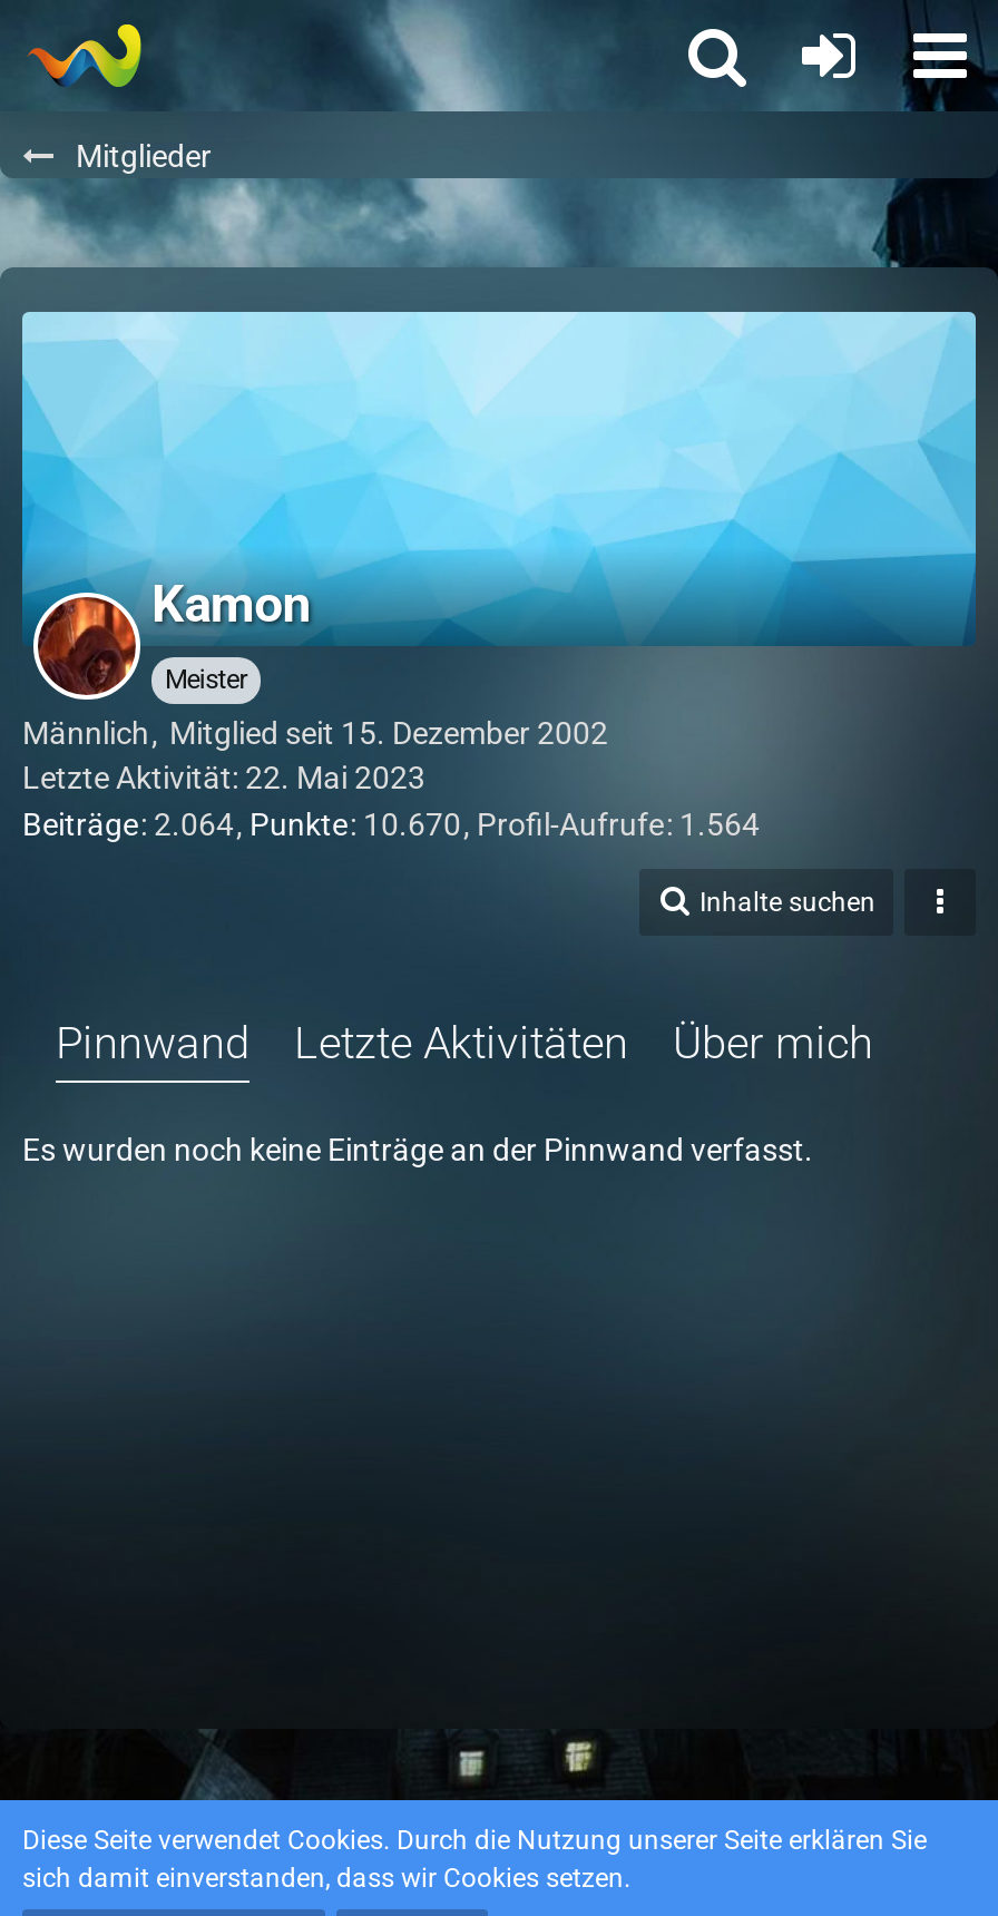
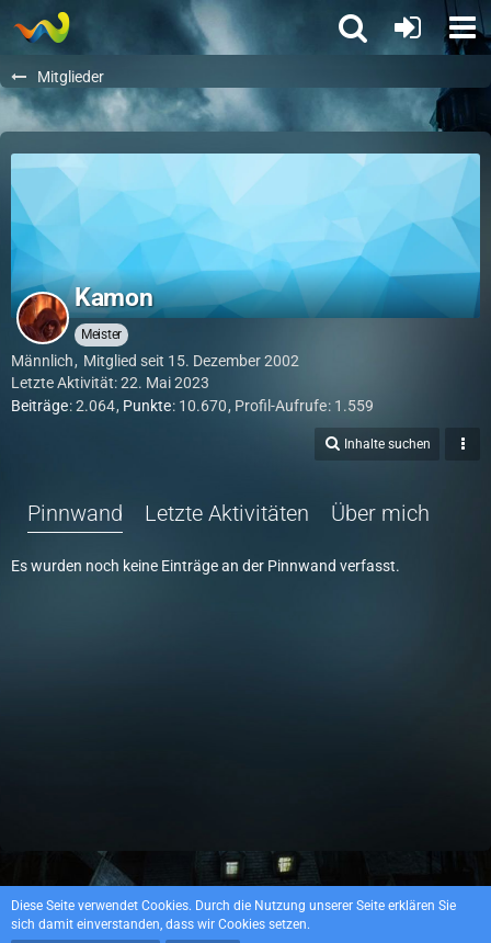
[22,807,760,843] Beiträge 2.064 Punkte 10.670 Profil-Aufrufe 1.564 -> [11,397,374,415] Beiträge 2.064 Punkte 10.670 Profil-Aufrufe 1.559

